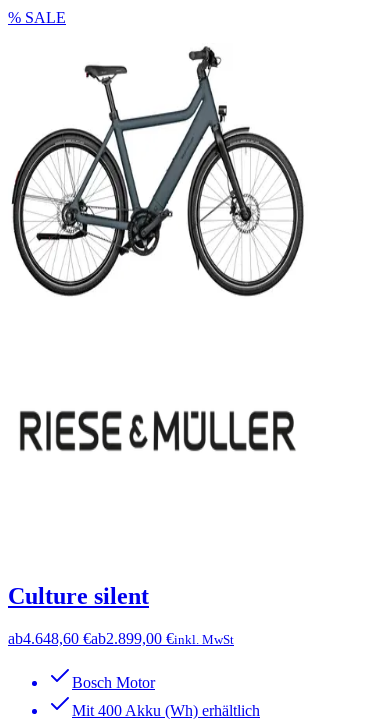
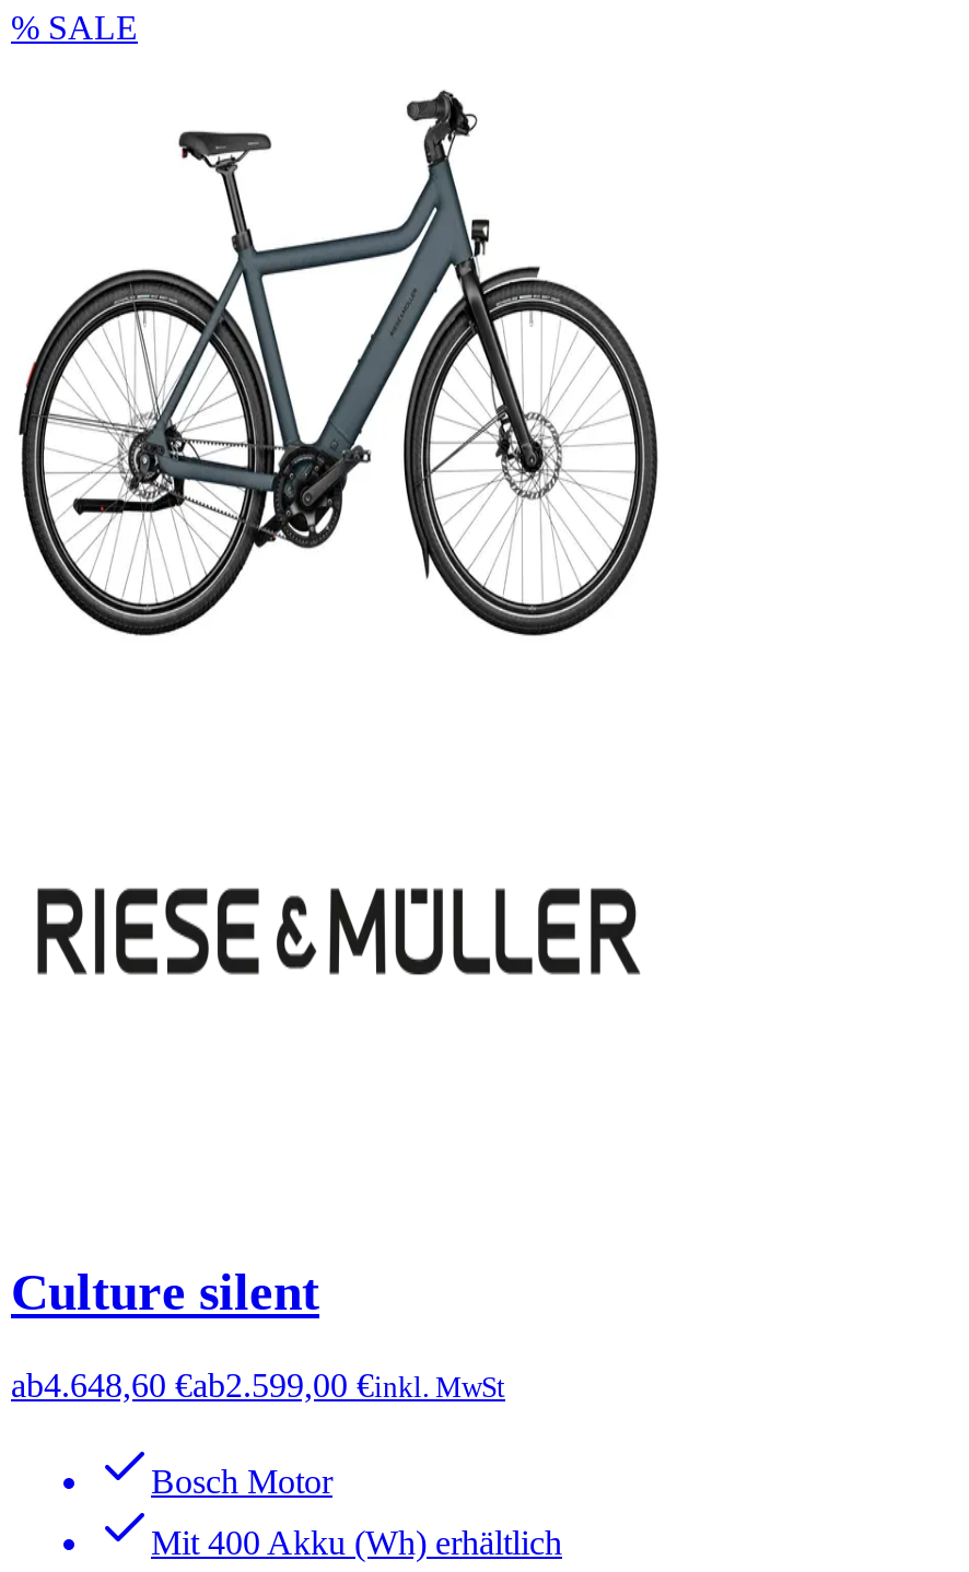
[8,630,234,647] ab4.648,60 €ab2.899,00 €inkl. MwSt -> [11,1367,505,1404] ab4.648,60 €ab2.599,00 €inkl. MwSt

